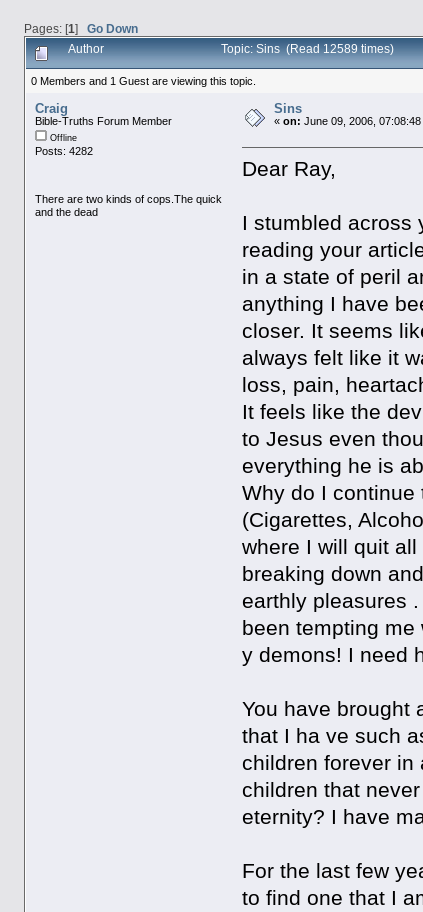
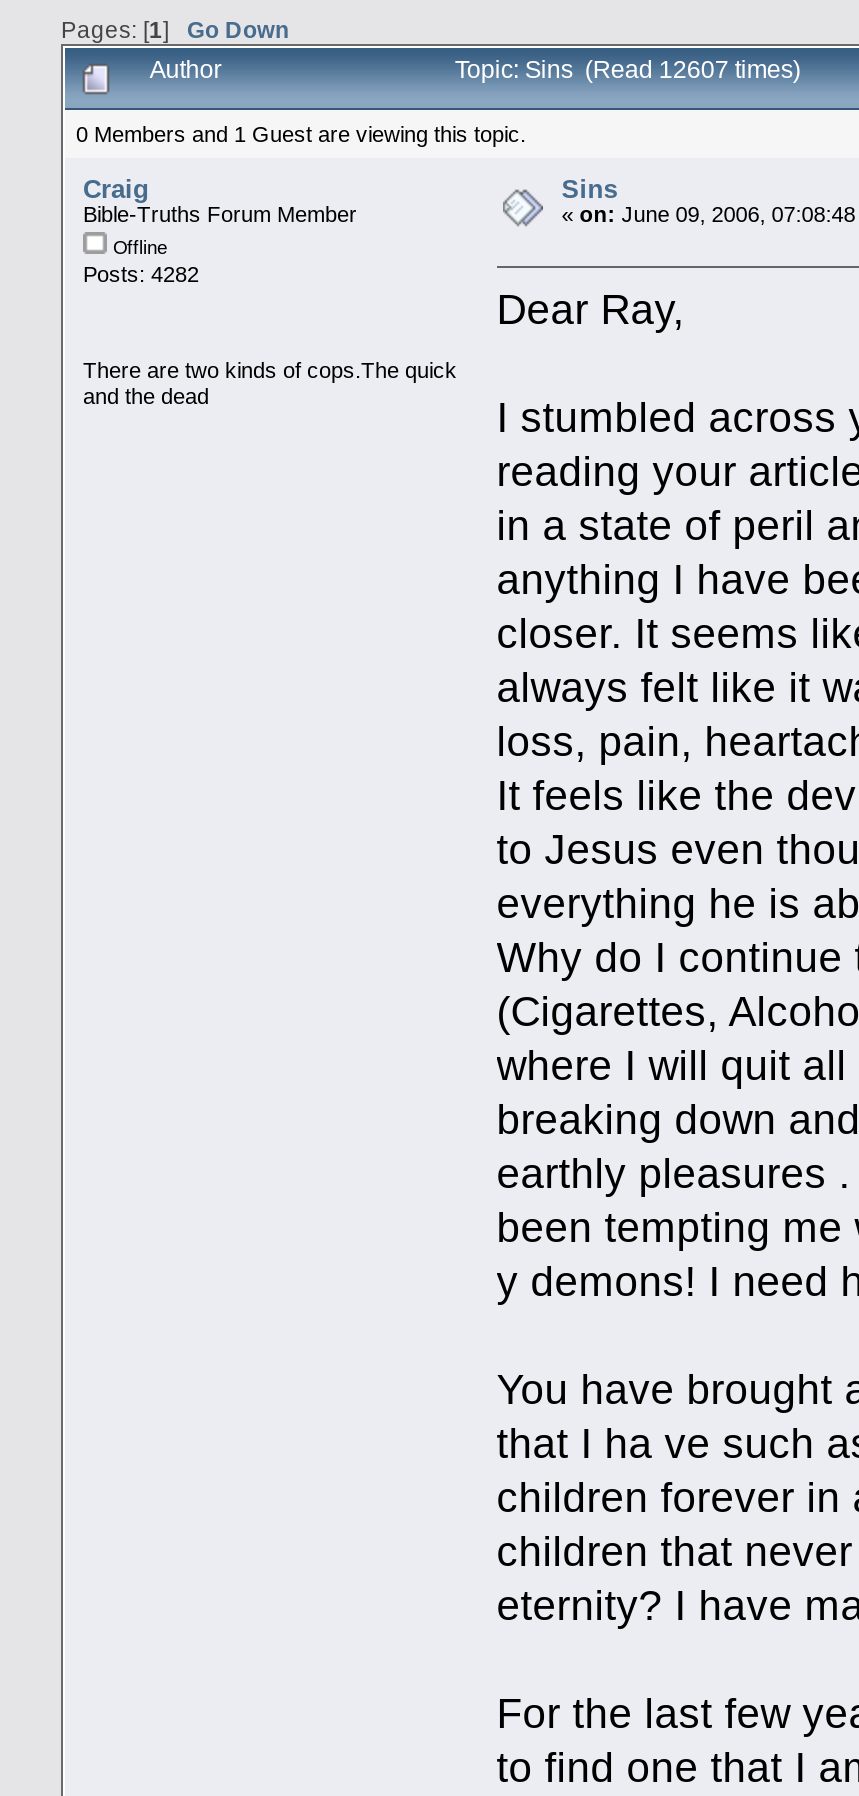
[221,42,394,56] Topic: Sins (Read 12589 times) -> [455,57,801,85] Topic: Sins (Read 12607 times)

